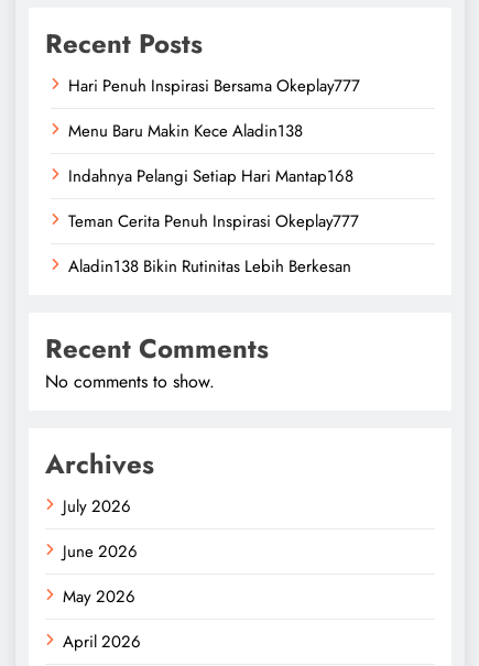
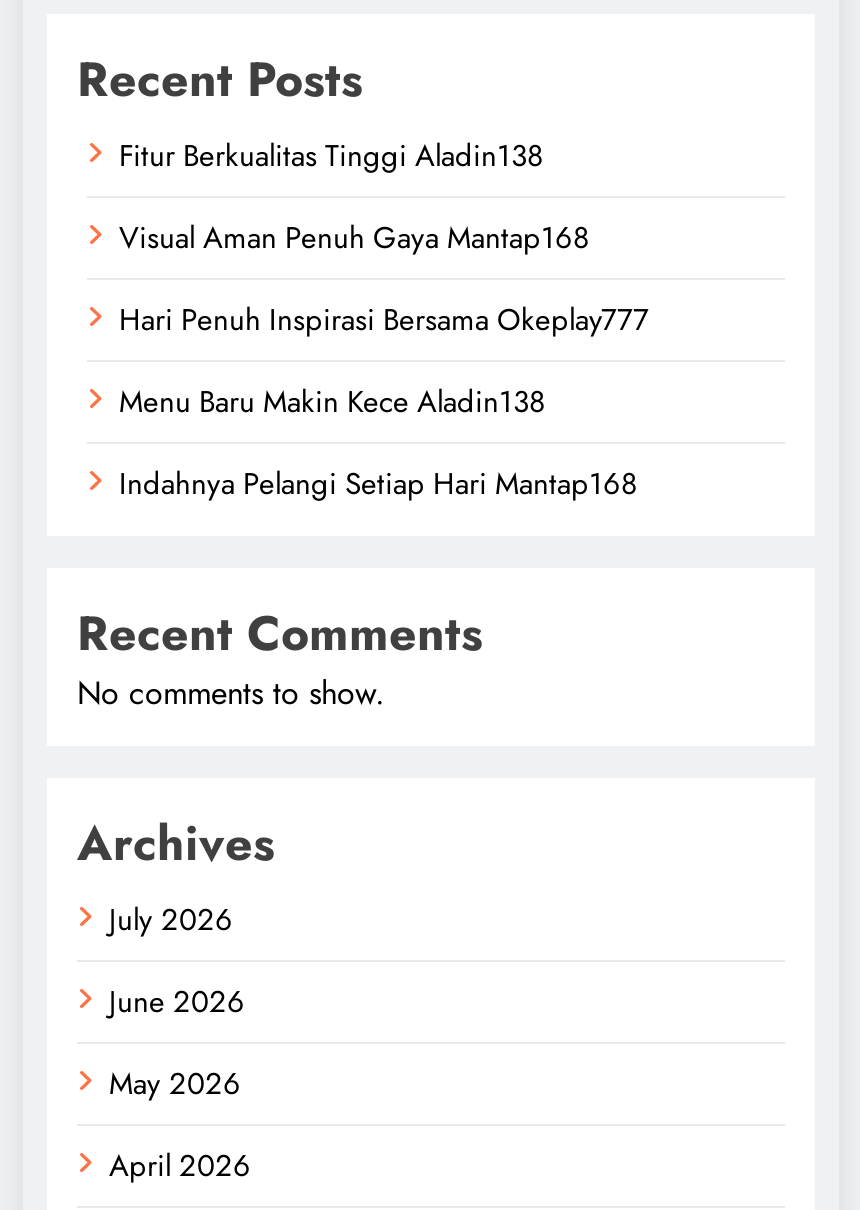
none -> [119,135,589,261] Fitur Berkualitas Tinggi Aladin138 | Visual Aman Penuh Gaya Mantap168
moved [68,74,360,189] -> [119,299,649,507]: Hari Penuh Inspirasi Bersama Okeplay777 | Menu Baru Makin Kece Aladin138 | Indahnya Pelangi Setiap Hari Mantap168
[68,209,359,279] Teman Cerita Penuh Inspirasi Okeplay777 | Aladin138 Bikin Rutinitas Lebih Berkesan -> none

